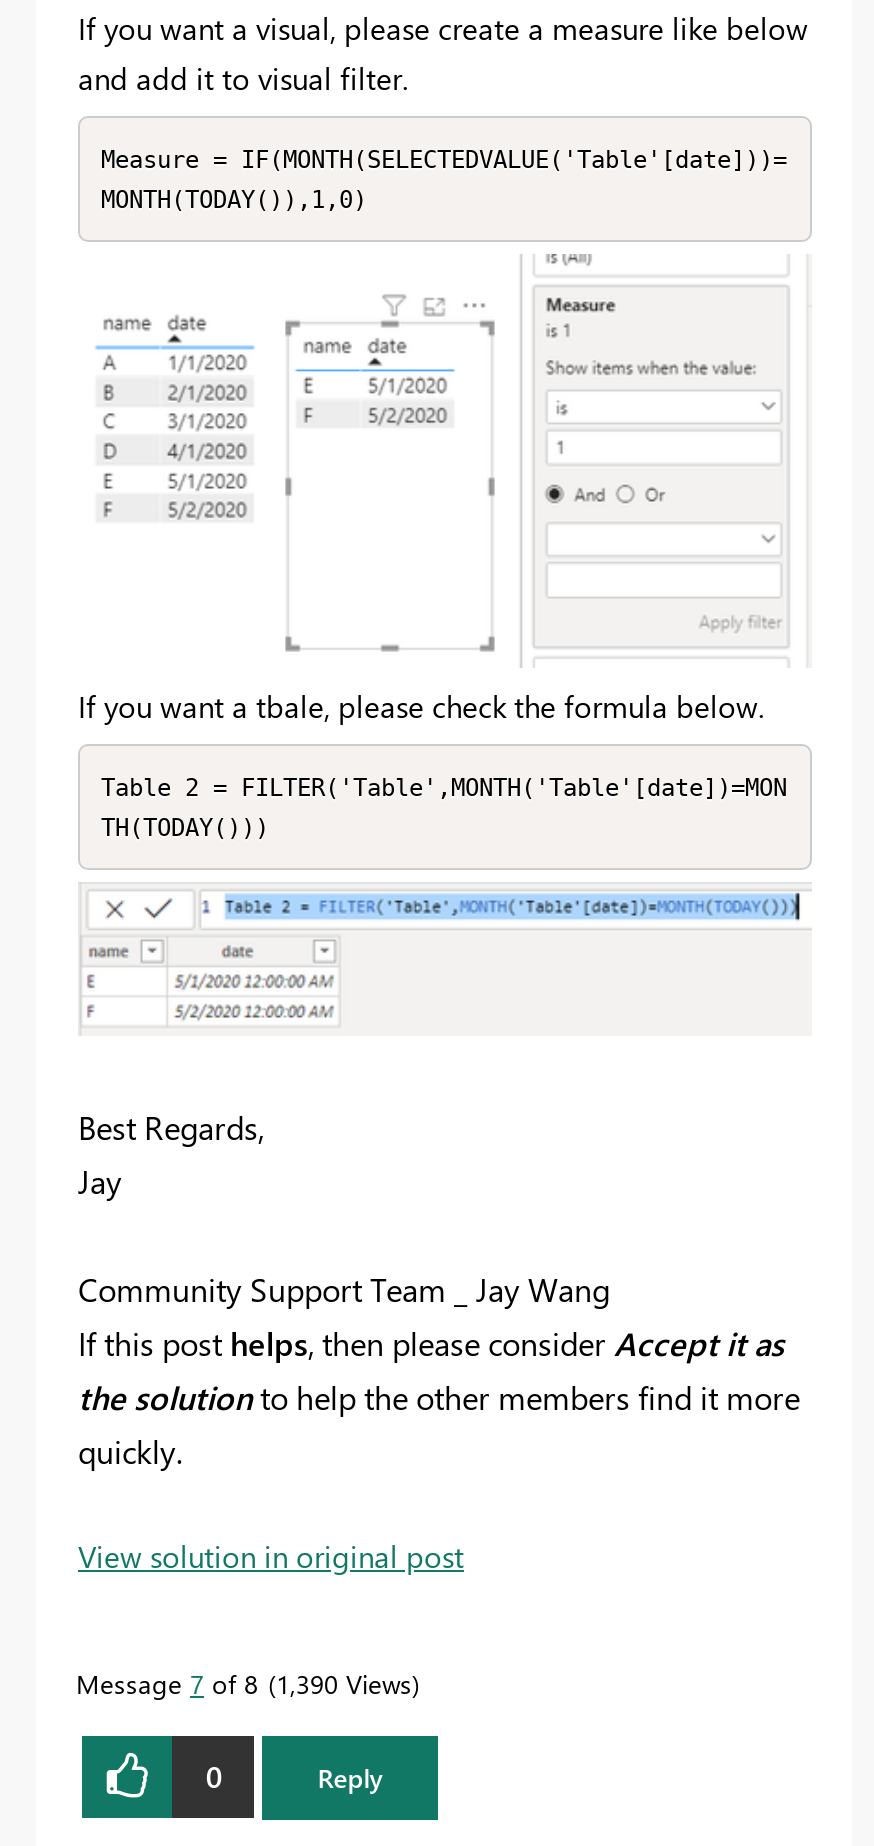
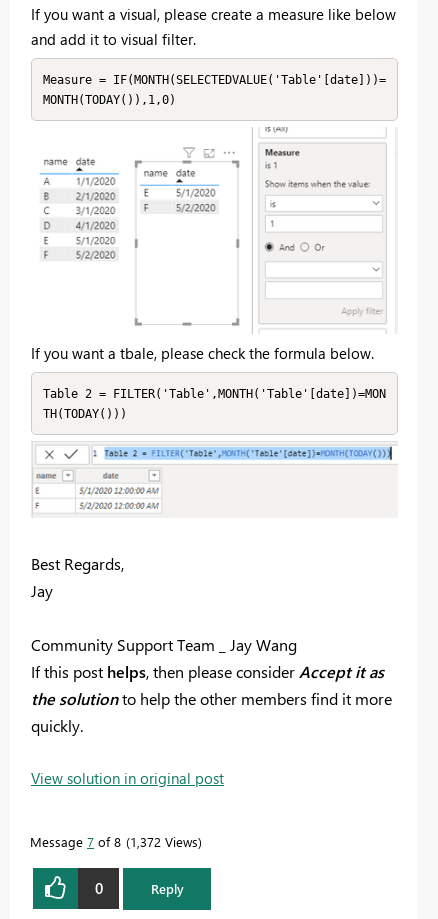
[76,1665,412,1699] Message 7 of 8 1,390 Views -> [30,833,198,850] Message 7 of 8 1,372 Views

